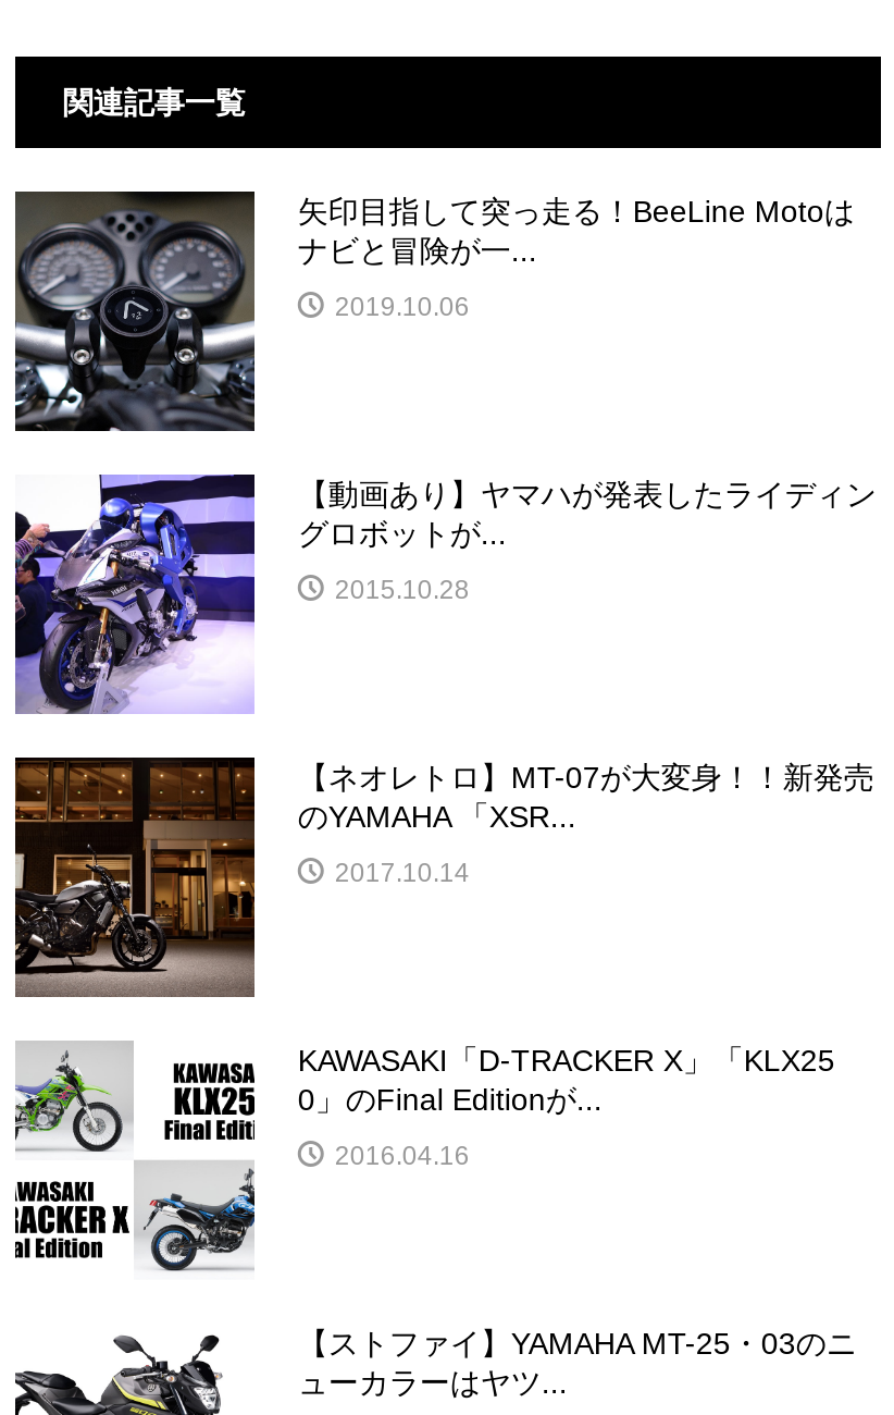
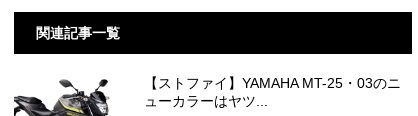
[13,189,855,433] [image] | 矢印目指して突っ走る！BeeLine Motoは | ナビと冒険が一... | 2019.10.06 -> none
[13,472,876,716] [image] | 【動画あり】ヤマハが発表したライディン | グロボットが... | 2015.10.28 -> none
[13,755,874,999] [image] | 【ネオレトロ】MT-07が大変身！！新発売 | のYAMAHA 「XSR... | 2017.10.14 -> none
[15,1041,835,1280] [image] | KAWASAKI「D-TRACKER X」「KLX25 | 0」のFinal Editionが... | 2016.04.16 -> none

